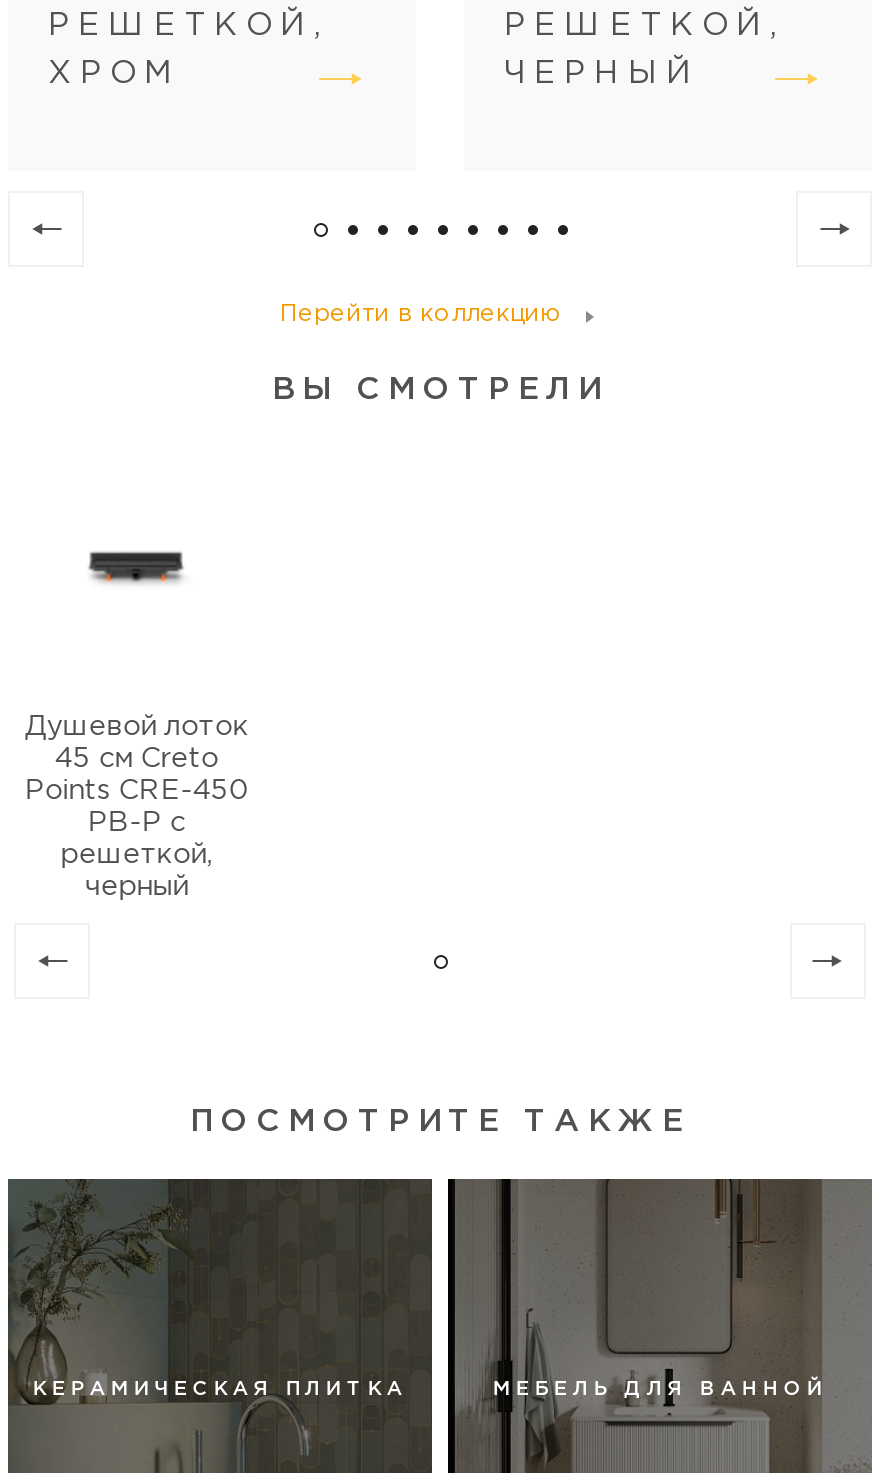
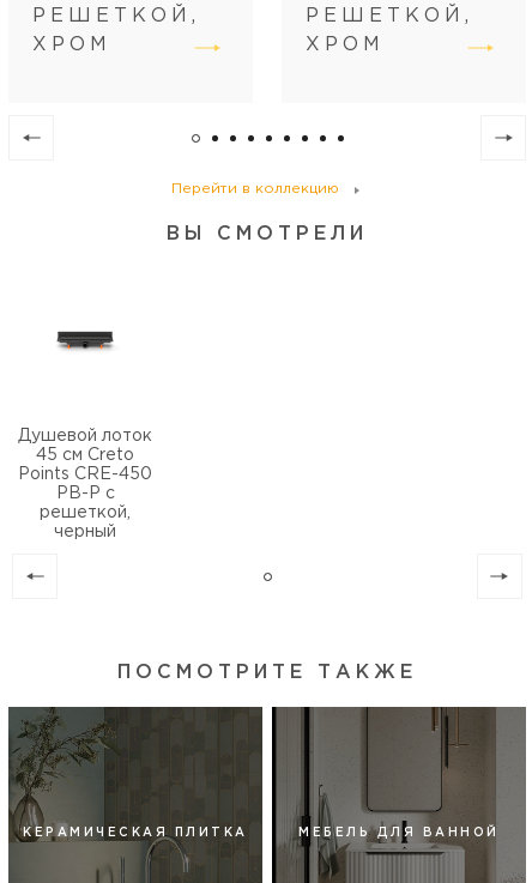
[504,59,700,89] ЧЕРНЫЙ -> [306,36,385,54] ХРОМ

